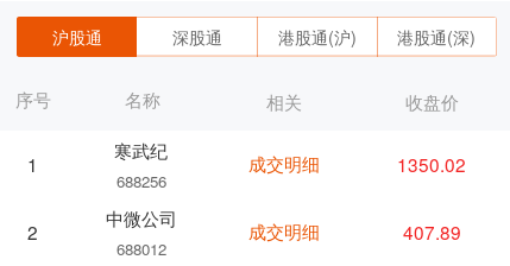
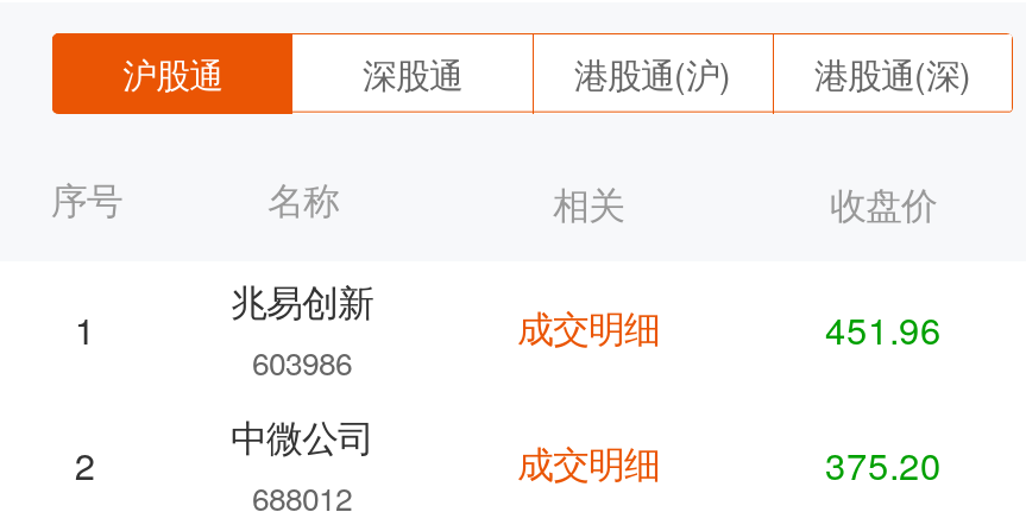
[115,136,168,192] 寒武纪 | 688256 -> [230,272,373,384] 兆易创新 | 603986
[398,150,467,176] 1350.02 -> [825,301,942,353] 451.96
[403,218,461,244] 407.89 -> [825,436,942,488] 375.20

